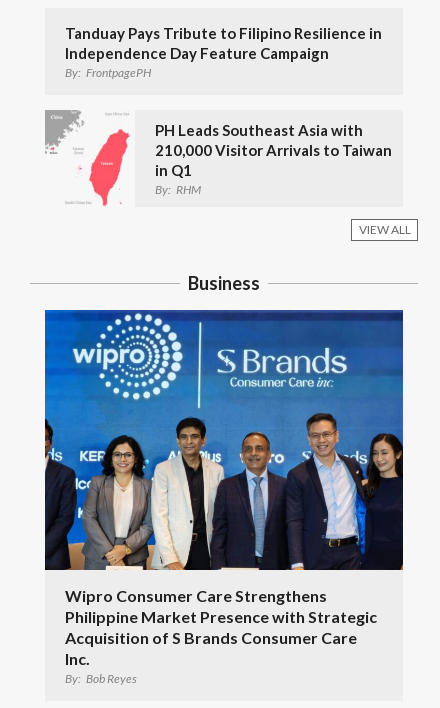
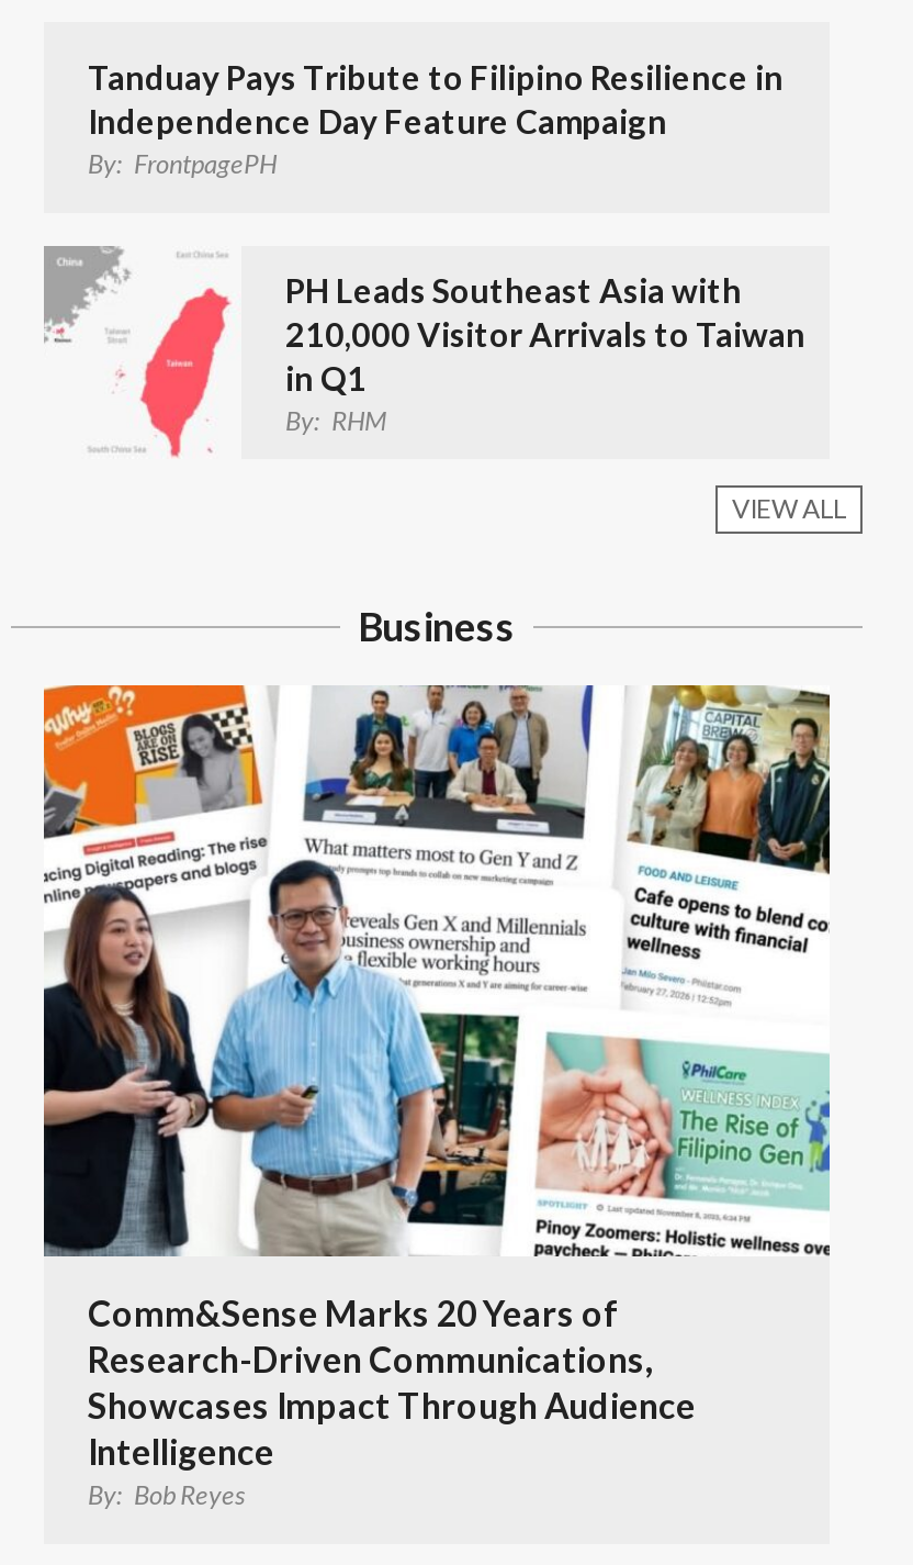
[44,309,404,668] [image] | Wipro Consumer Care Strengthens | Philippine Market Presence with Strategic | Acquisition of S Brands Consumer Care | Inc. -> [42,683,832,1472] [image] | Comm&Sense Marks 20 Years of | Research-Driven Communications, | Showcases Impact Through Audience | Intelligence

